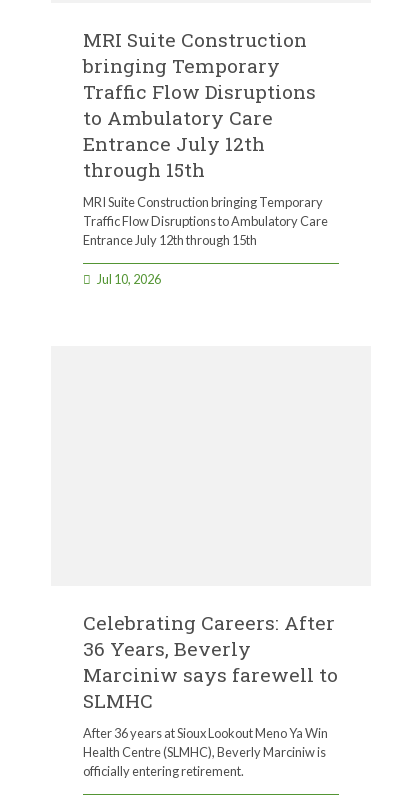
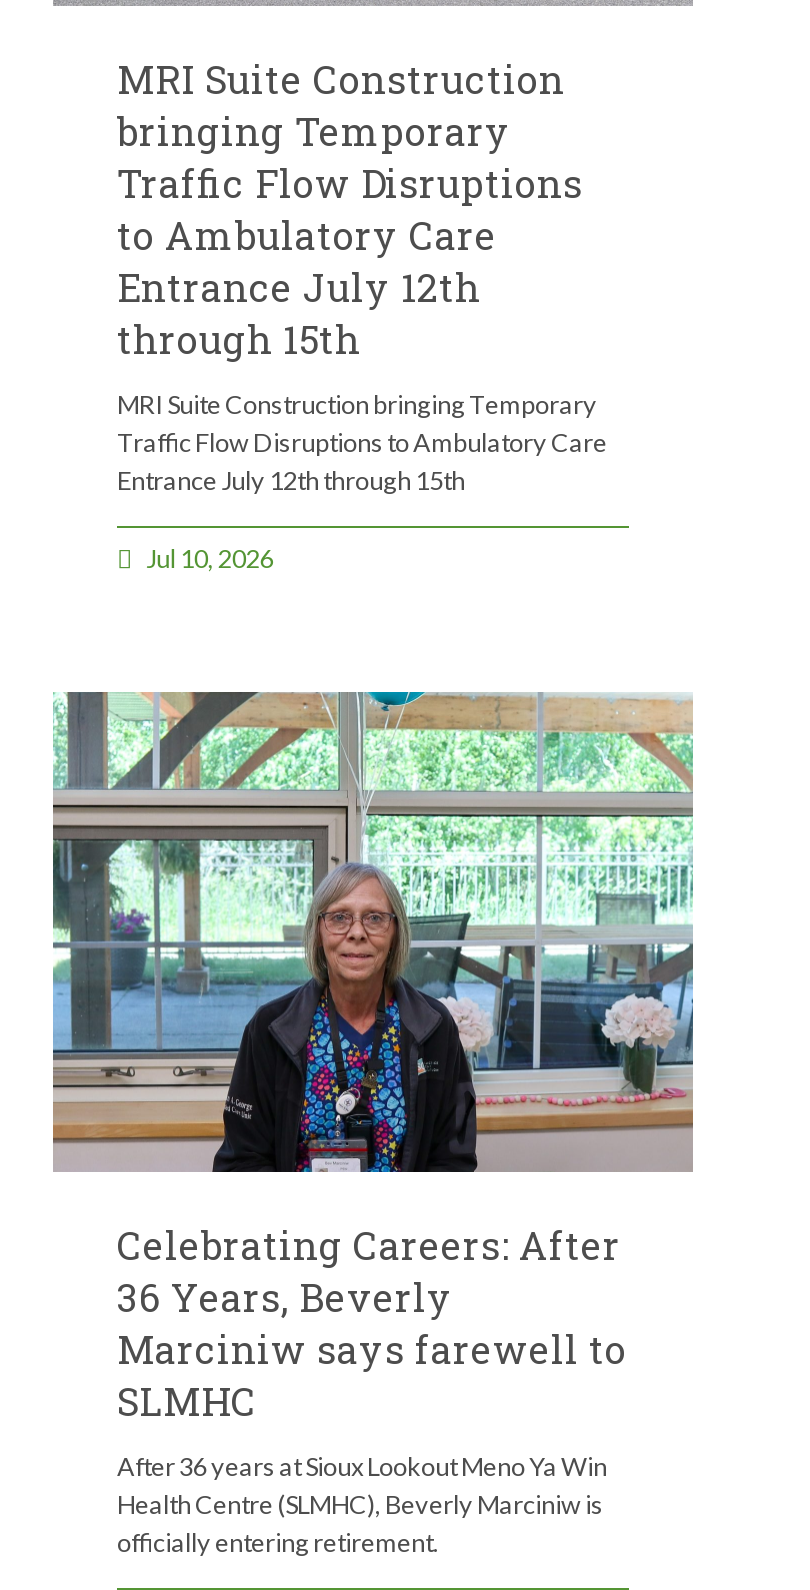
none -> [51,690,695,1174] [image]

